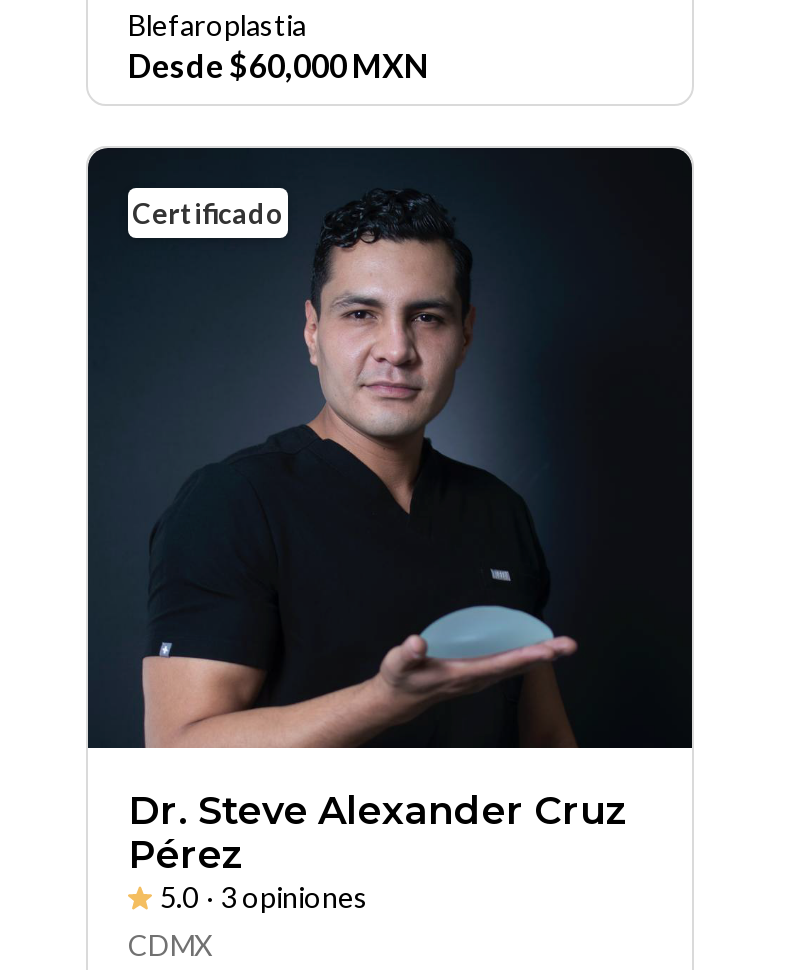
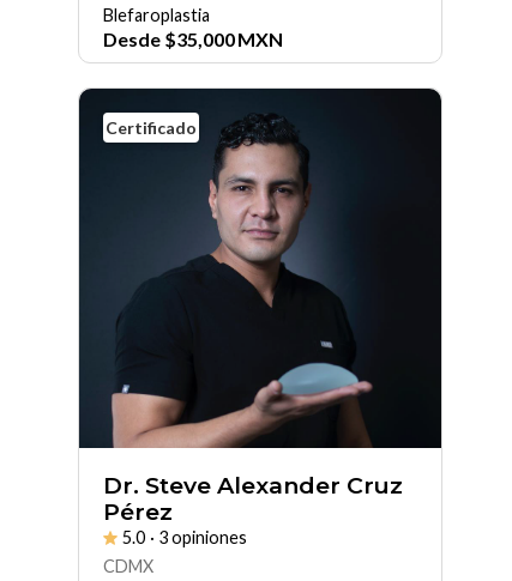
[128,46,428,84] Desde $60,000 MXN -> [103,28,283,50] Desde $35,000 MXN

